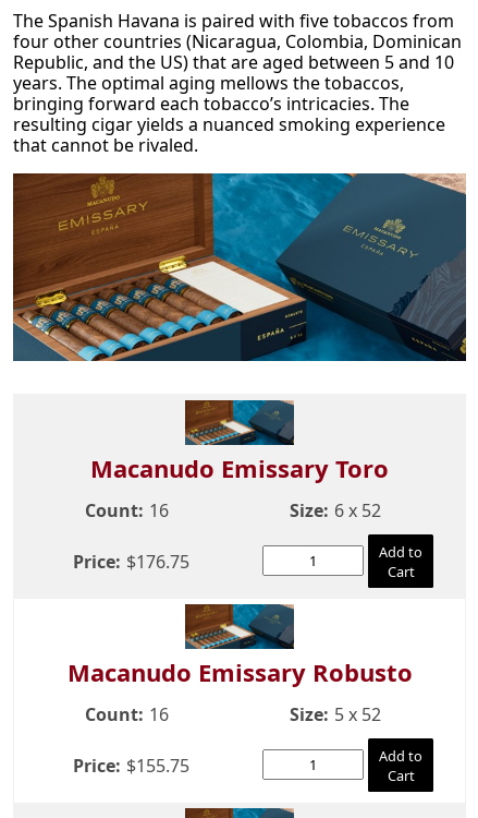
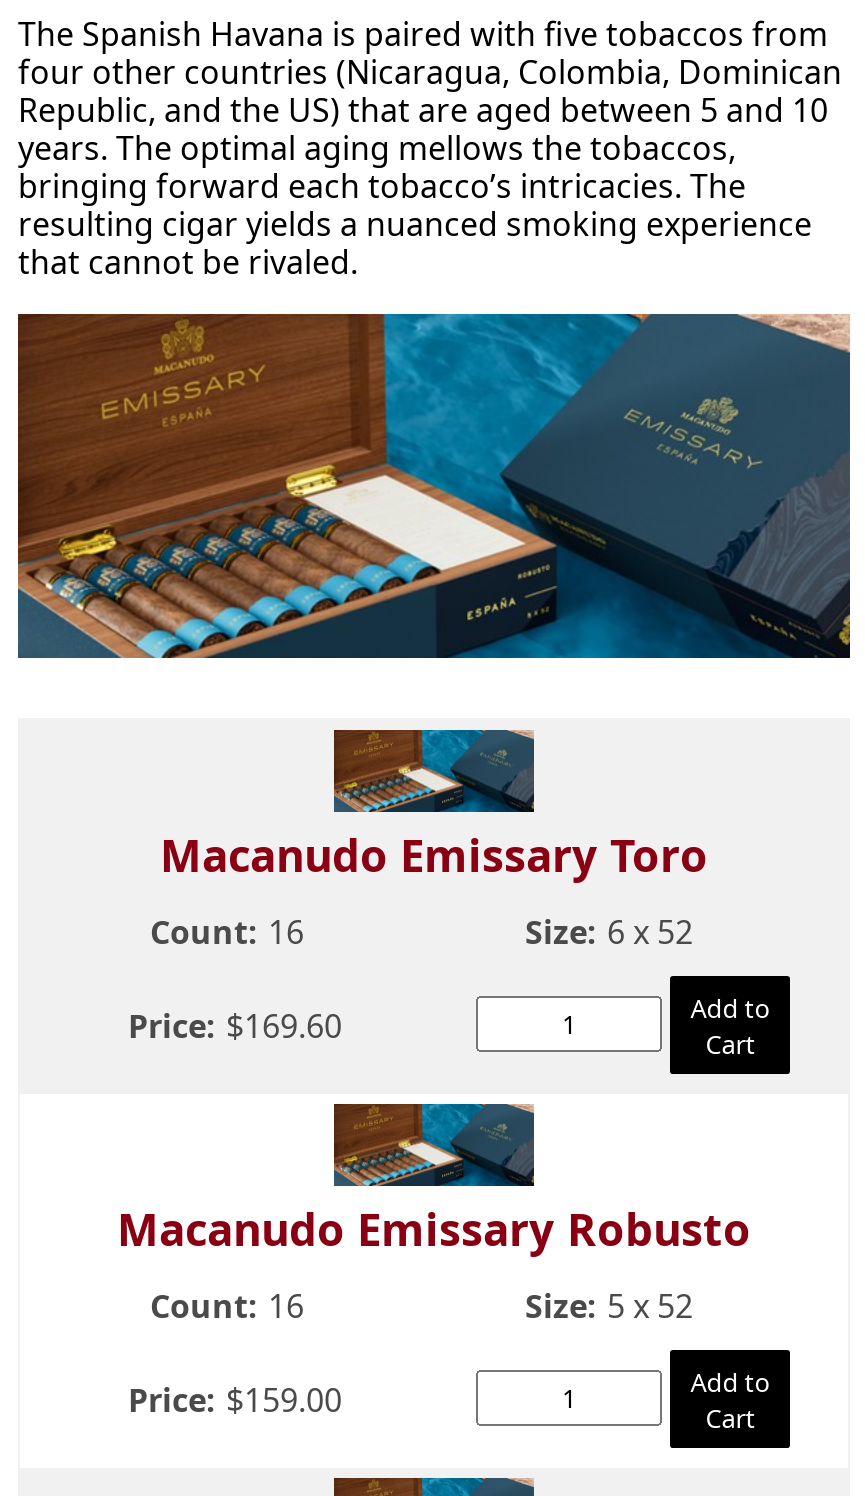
[73,549,189,573] Price: $176.75 -> [128,1003,342,1047] Price: $169.60
[73,753,189,777] Price: $155.75 -> [128,1377,342,1421] Price: $159.00

